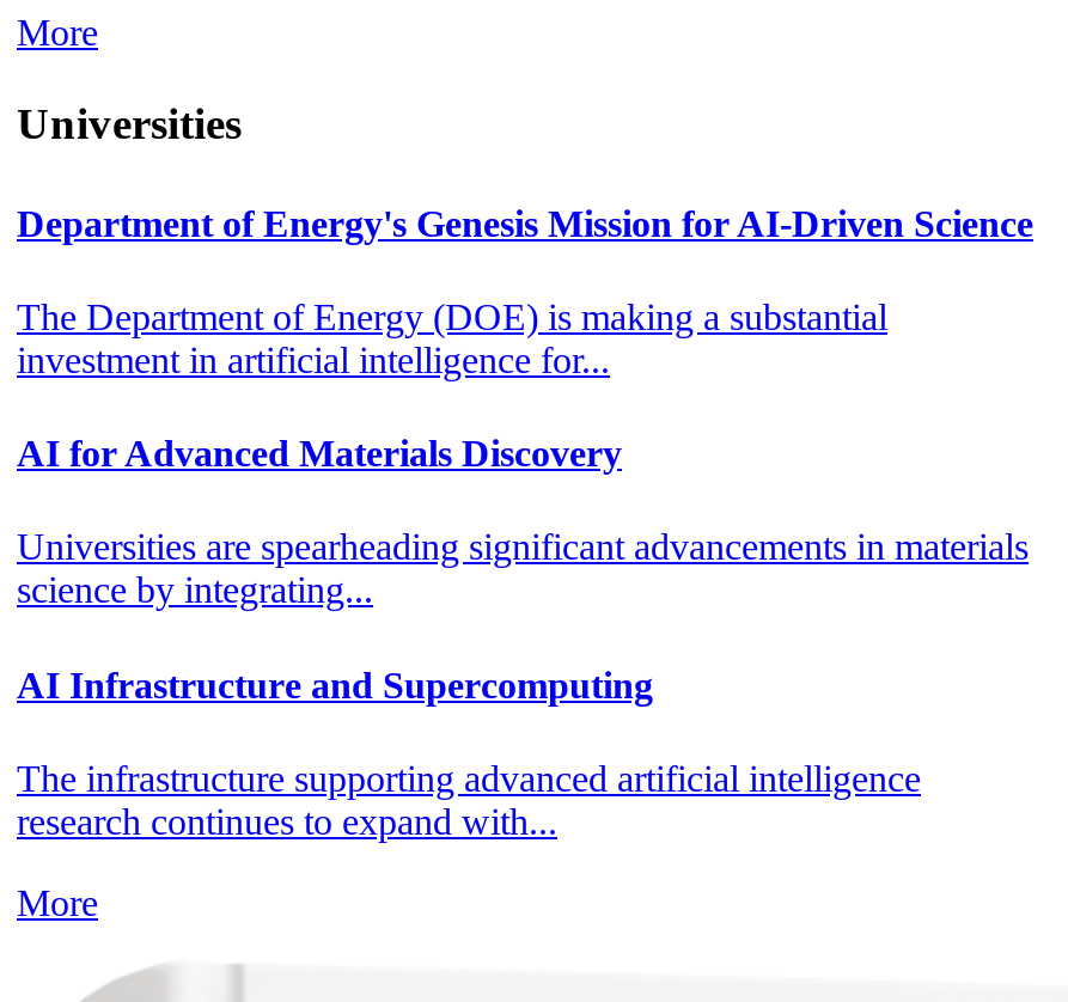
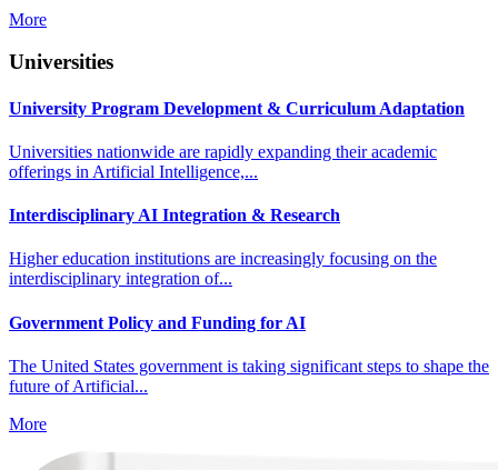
[17,202,1033,243] Department of Energy's Genesis Mission for AI-Driven Science -> [9,98,465,117] University Program Development & Curriculum Adaptation
[17,296,887,380] The Department of Energy (DOE) is making a substantial | investment in artificial intelligence for... -> [9,142,437,181] Universities nationwide are rapidly expanding their academic | offerings in Artificial Intelligence,...
[17,433,622,474] AI for Advanced Materials Discovery -> [9,206,340,225] Interdisciplinary AI Integration & Research
[17,527,1029,611] Universities are spearheading significant advancements in materials | science by integrating... -> [9,249,437,288] Higher education institutions are increasingly focusing on the | interdisciplinary integration of...
[17,664,653,705] AI Infrastructure and Supercomputing -> [9,313,306,332] Government Policy and Funding for AI
[17,758,921,842] The infrastructure supporting advanced artificial intelligence | research continues to expand with... -> [9,357,489,395] The United States government is taking significant steps to shape the | future of Artificial...

